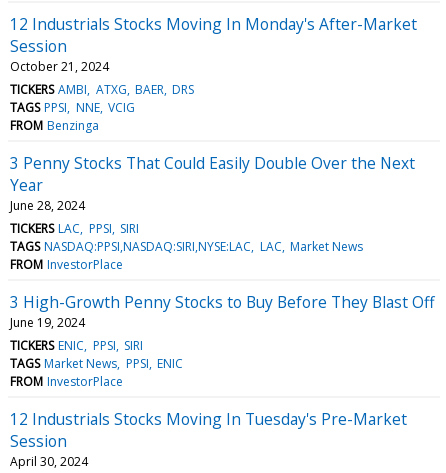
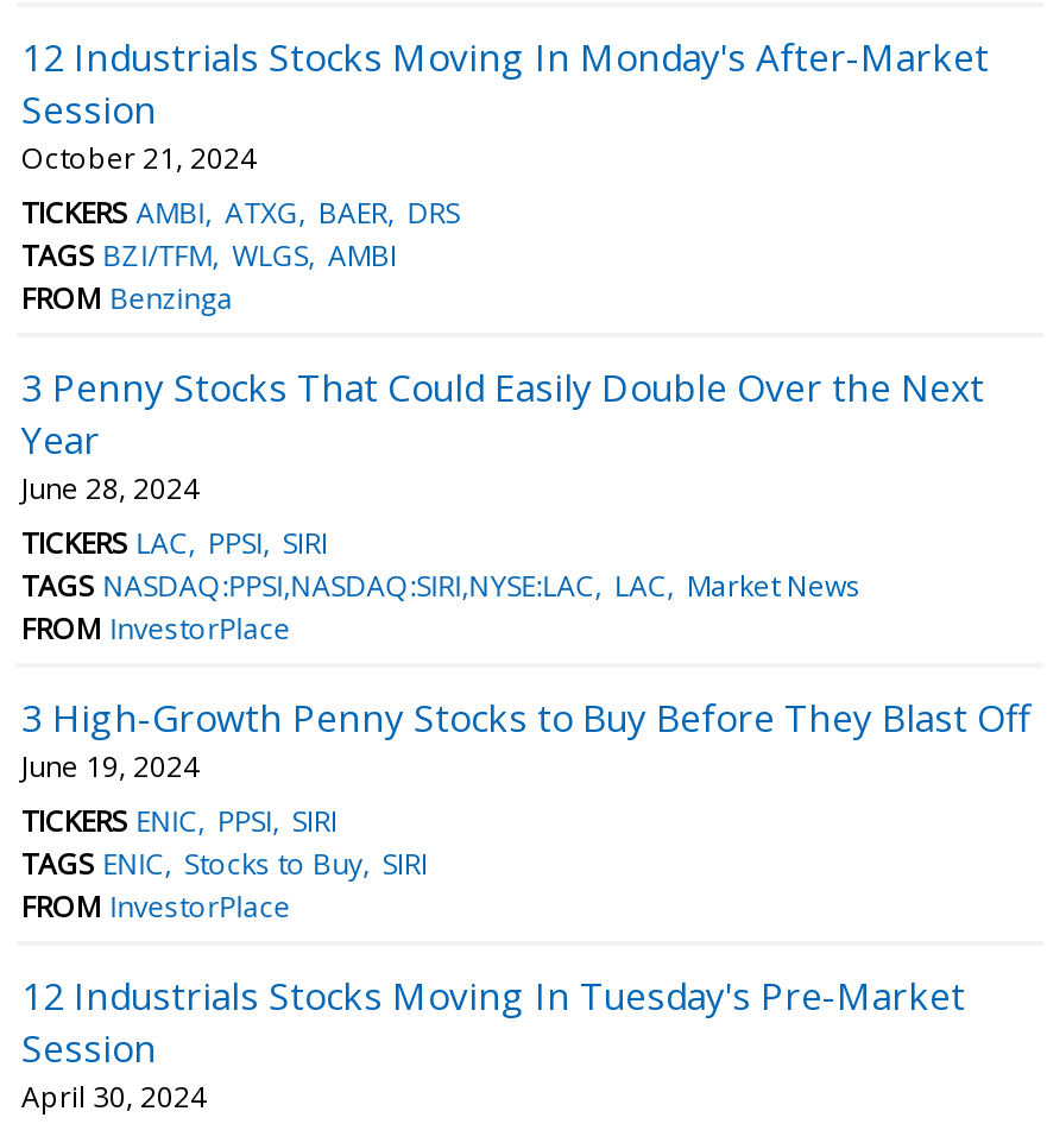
[10,99,135,116] TAGS PPSI NNE VCIG -> [21,235,397,275] TAGS BZI/TFM WLGS AMBI
[10,355,183,372] TAGS Market News PPSI ENIC -> [21,843,428,884] TAGS ENIC Stocks to Buy SIRI

